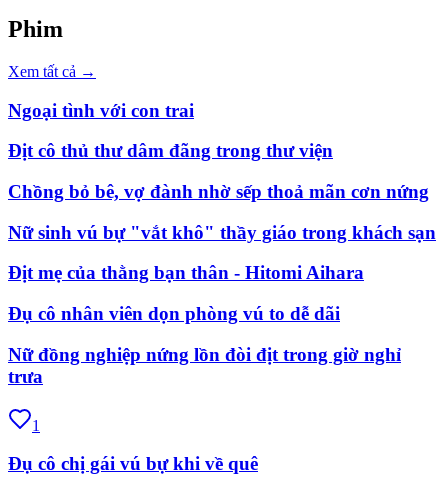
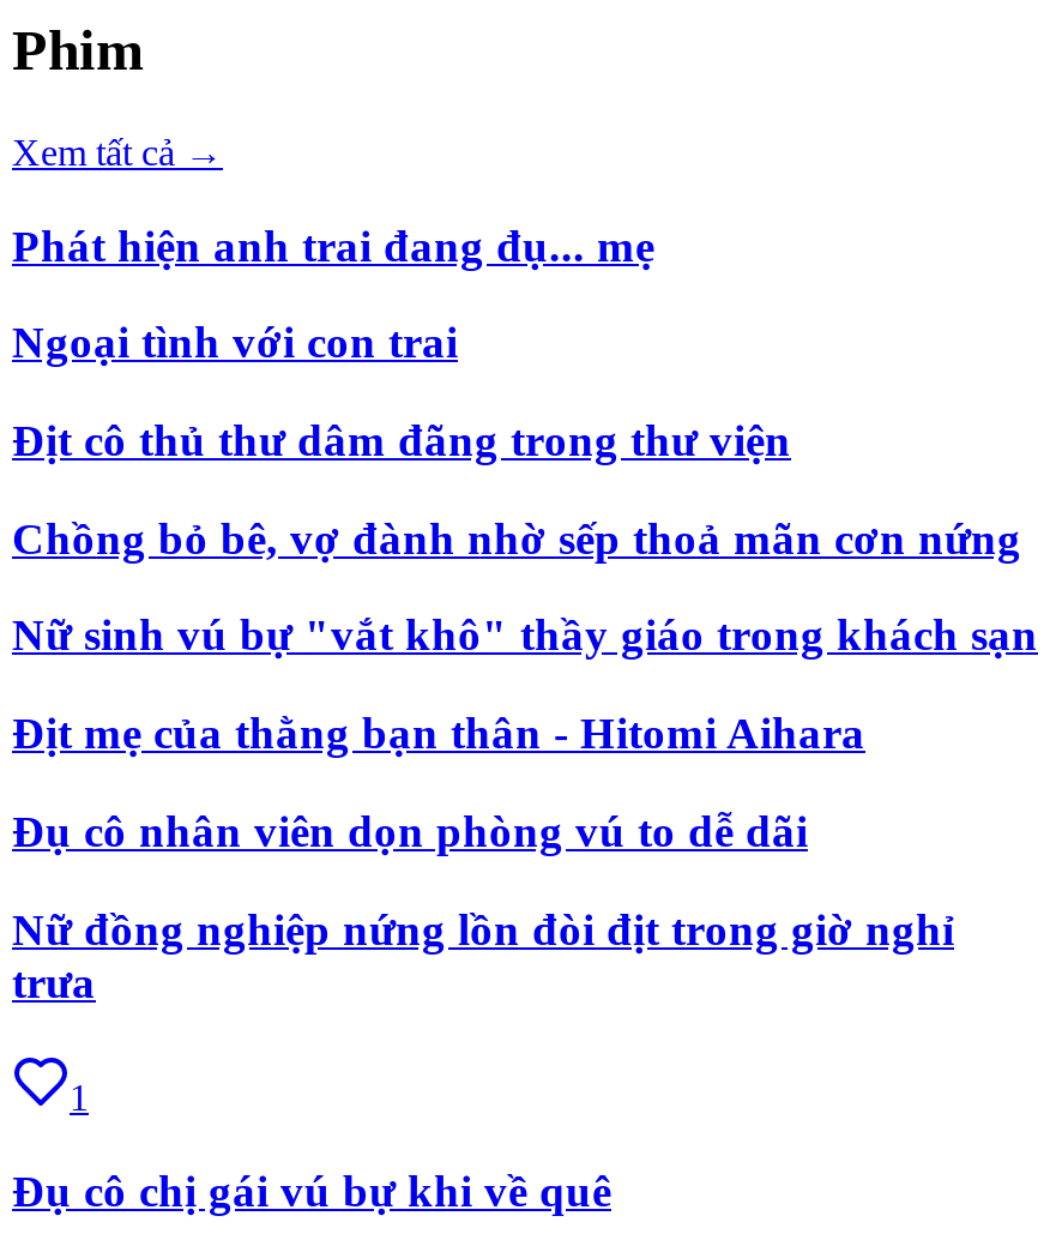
none -> [12,219,654,270] Phát hiện anh trai đang đụ... mẹ

